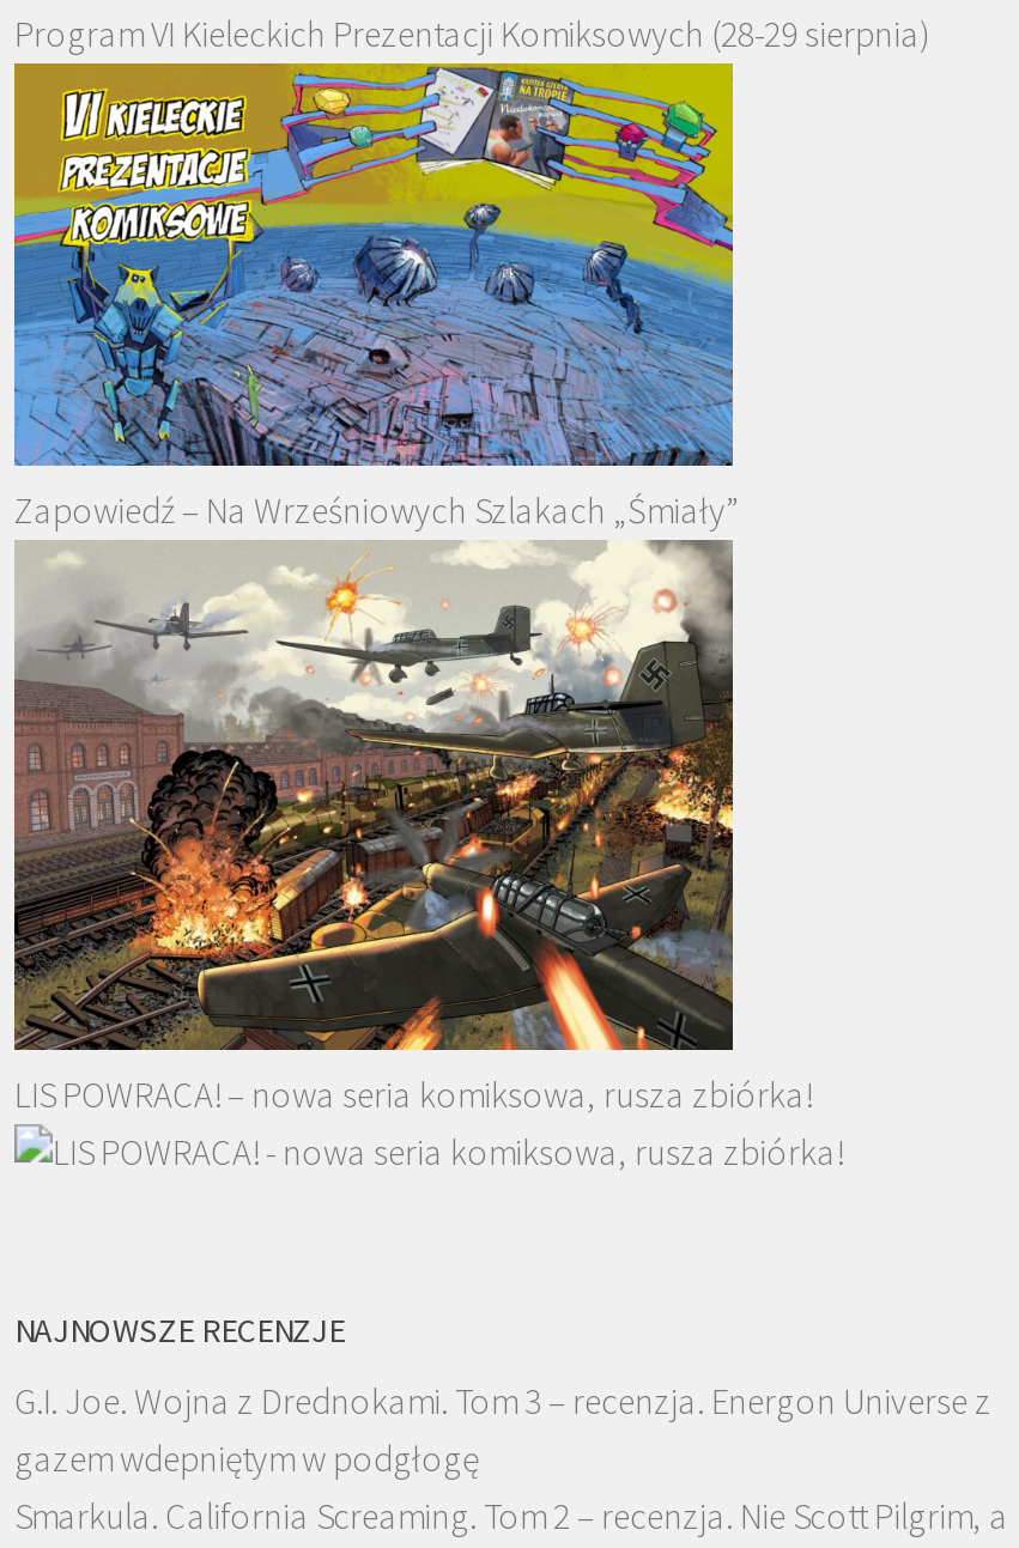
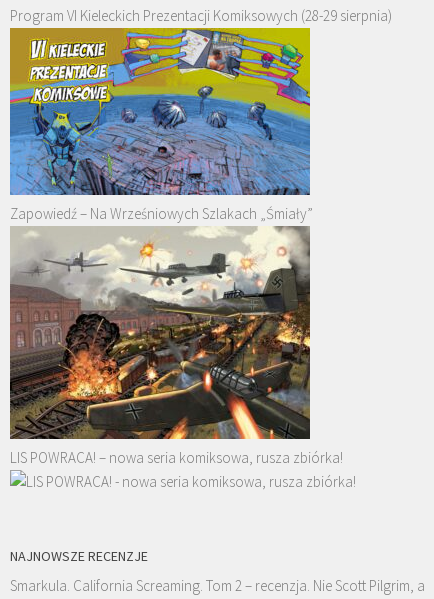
[14,1378,991,1481] G.I. Joe. Wojna z Drednokami. Tom 3 – recenzja. Energon Universe z | gazem wdepniętym w podgłogę -> none

